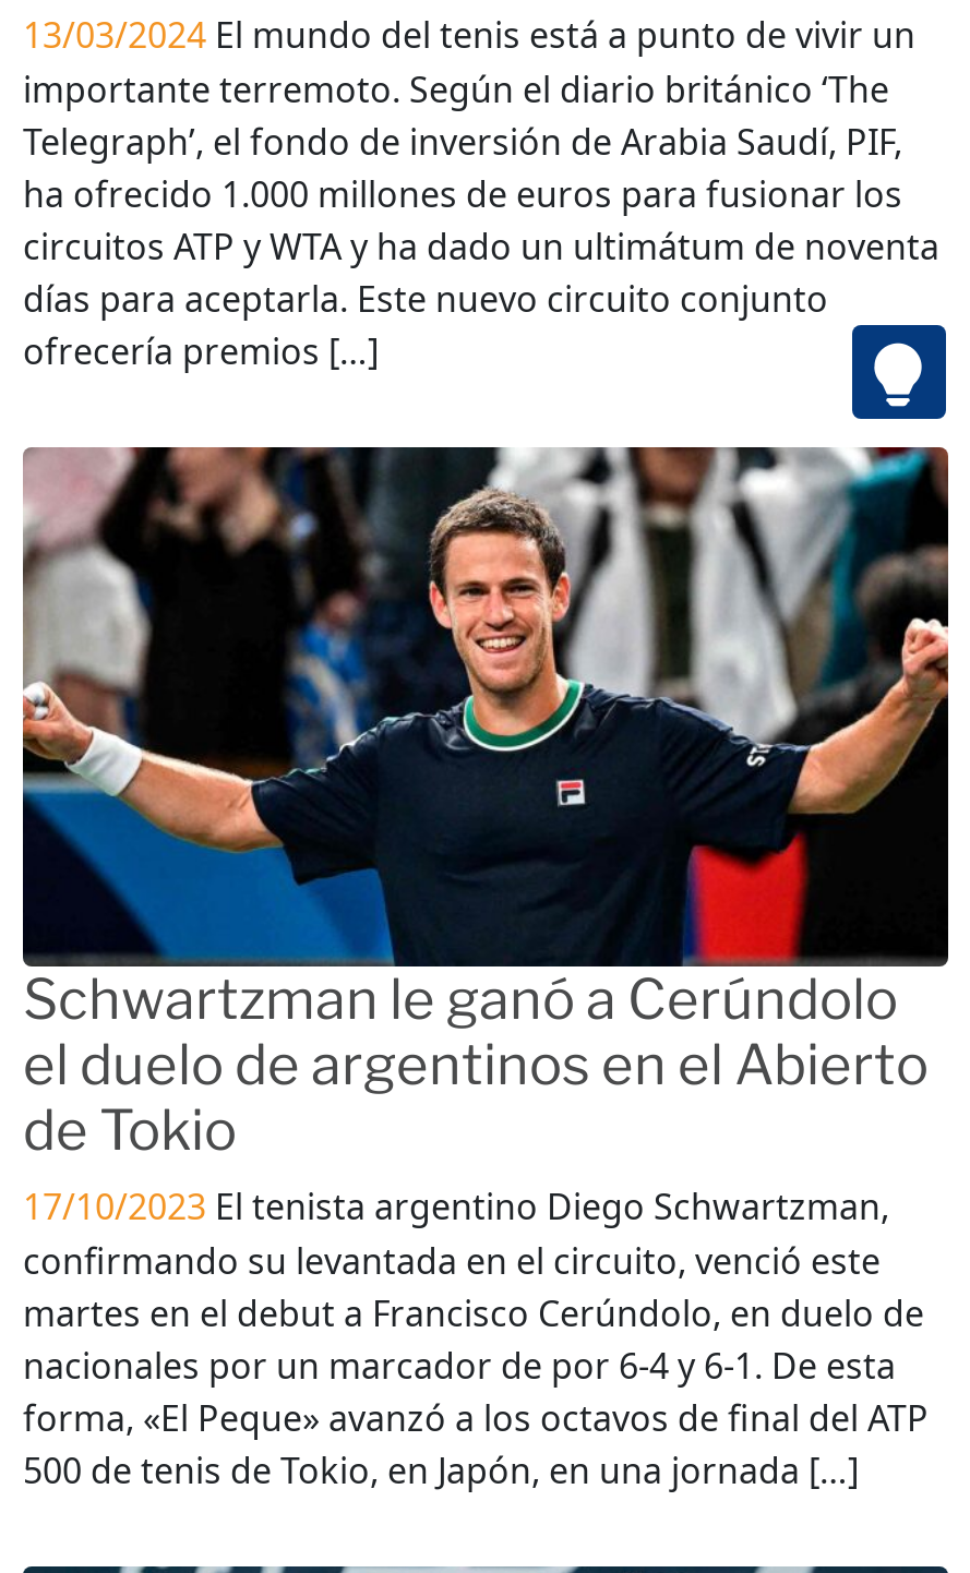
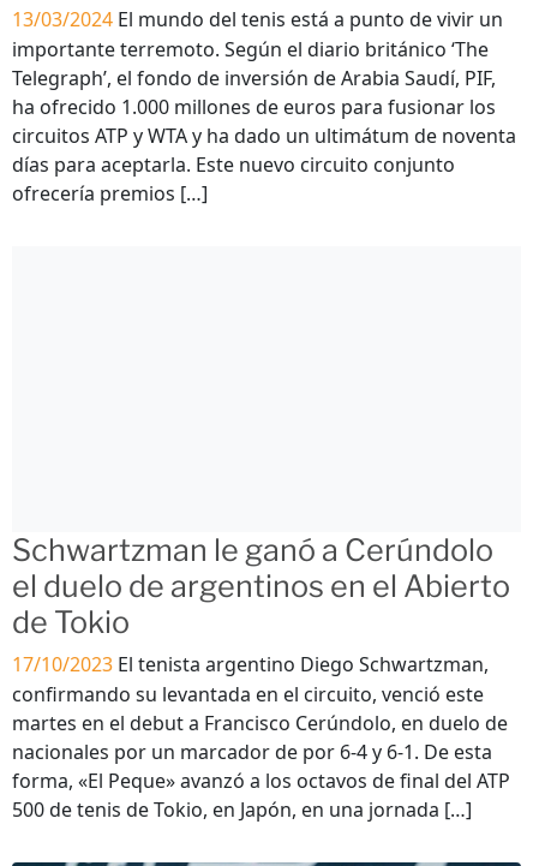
[850,323,948,421] [image] -> none
[21,445,950,969] [image] -> none

